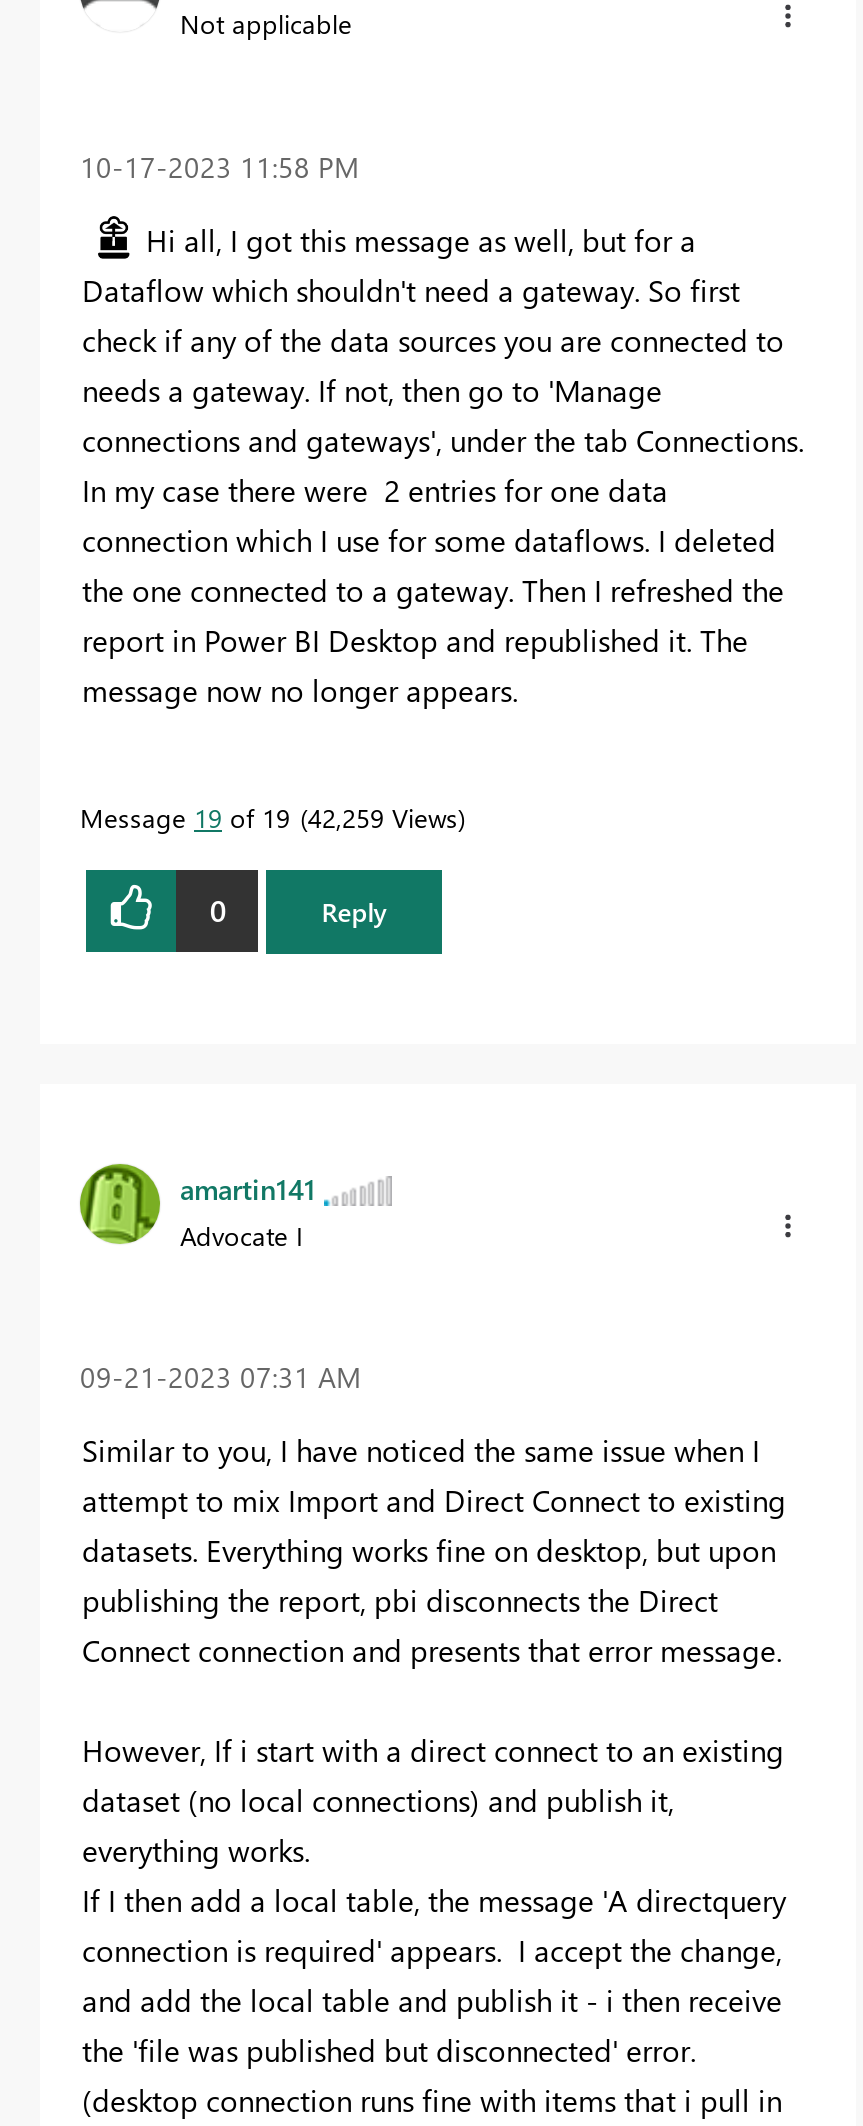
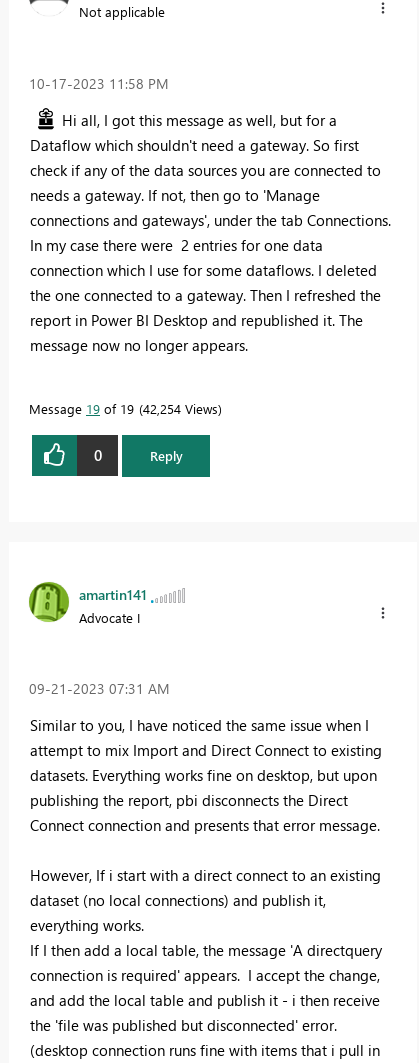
[80,799,458,833] Message 19 of 19 42,259 Views -> [29,399,218,416] Message 19 of 19 42,254 Views

